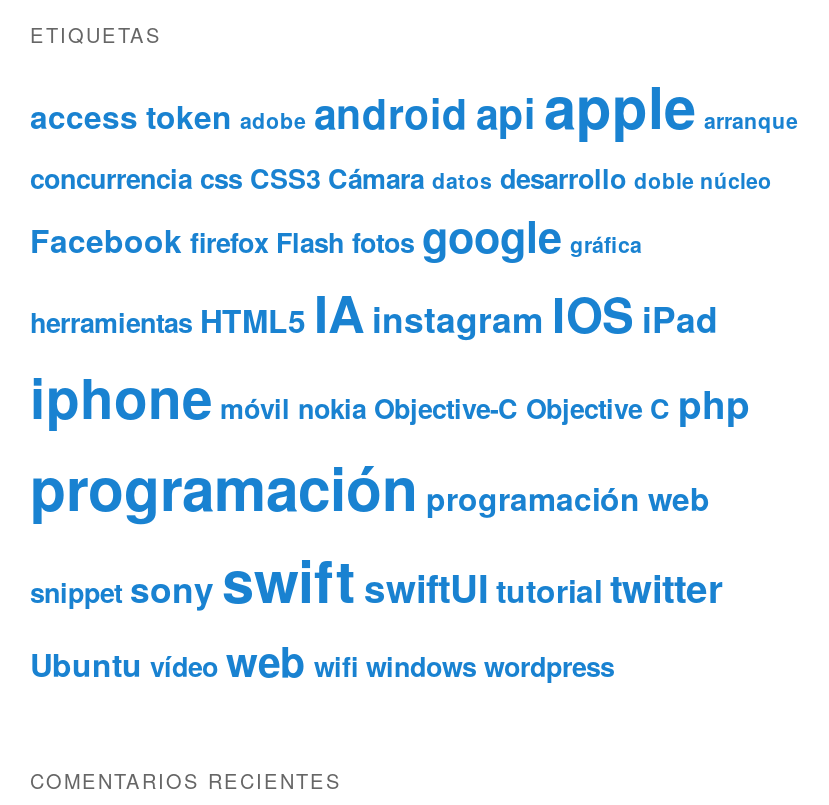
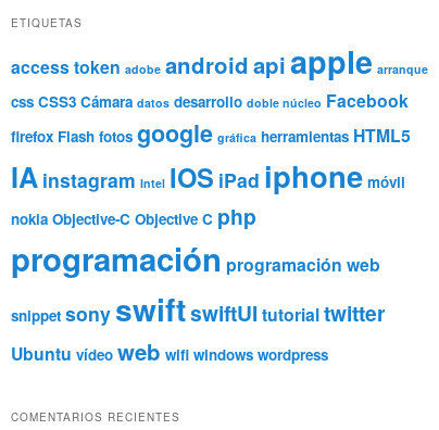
[30,160,772,436] concurrencia css CSS3 Cámara datos desarrollo doble núcleo | Facebook firefox Flash fotos google gráfica | herramientas HTML5 IA instagram IOS iPad | iphone móvil nokia Objective-C Objective C php -> [11,88,411,232] css CSS3 Cámara datos desarrollo doble núcleo Facebook | firefox Flash fotos google gráfica herramientas HTML5 | IA instagram Intel IOS iPad iphone móvil | nokia Objective-C Objective C php

